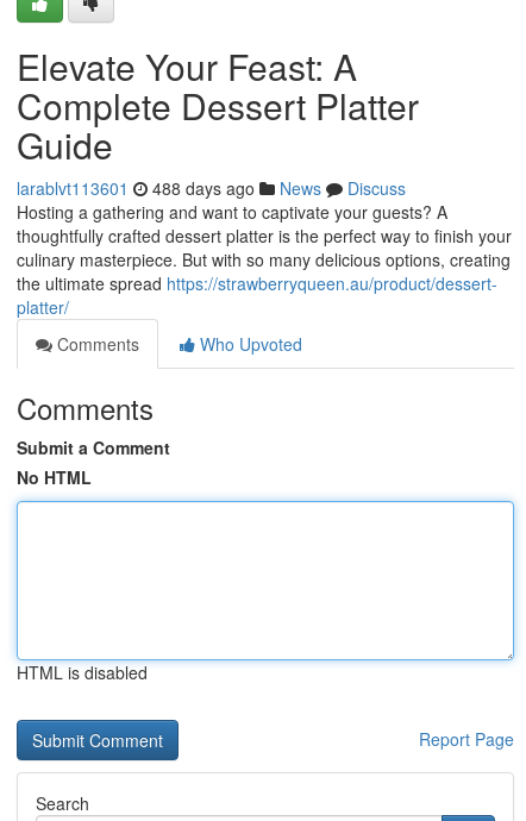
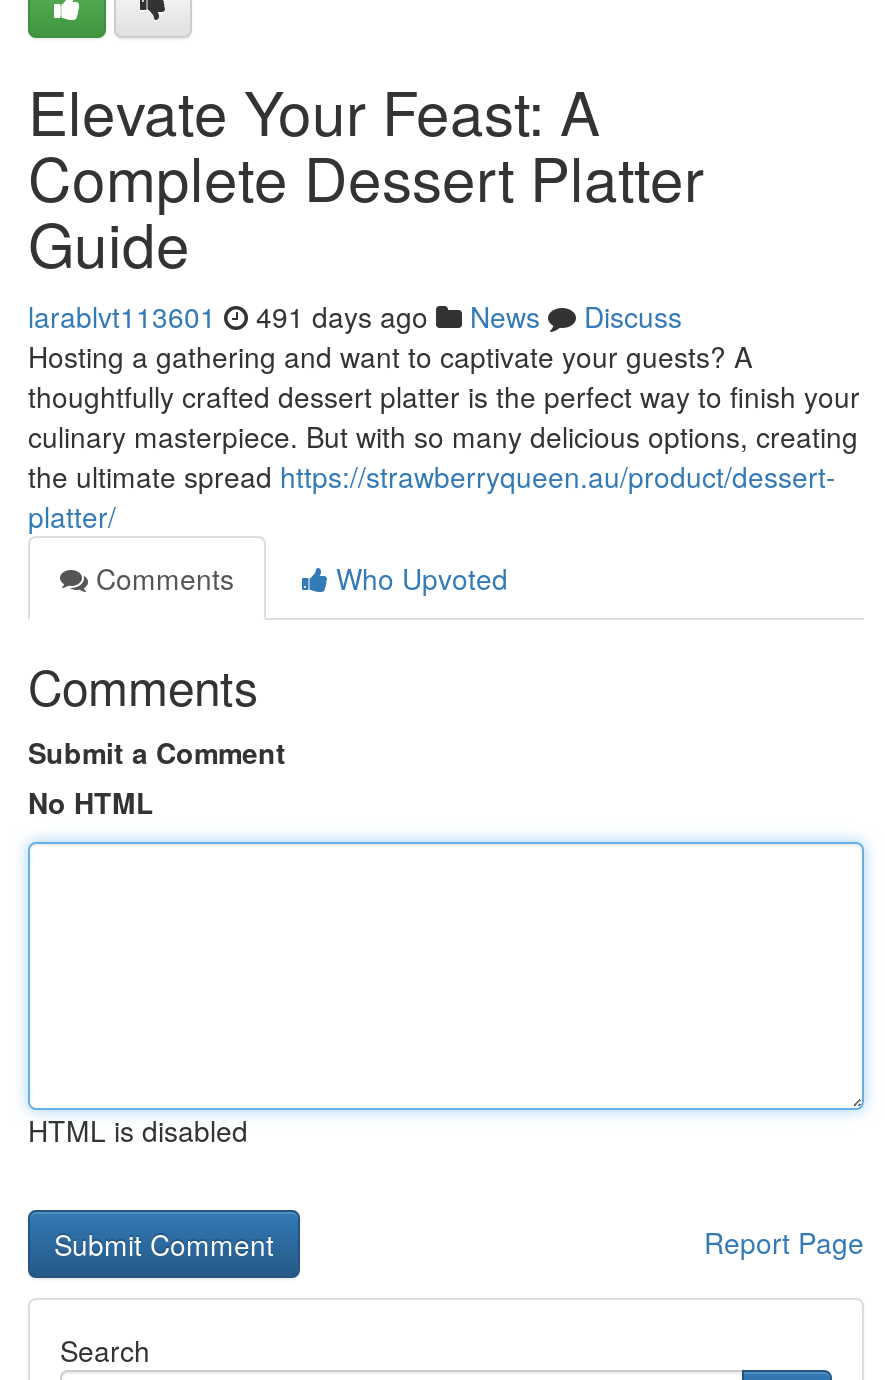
[17,176,406,200] larablvt113601 488 days ago News Discuss -> [28,296,682,336] larablvt113601 491 days ago News Discuss

